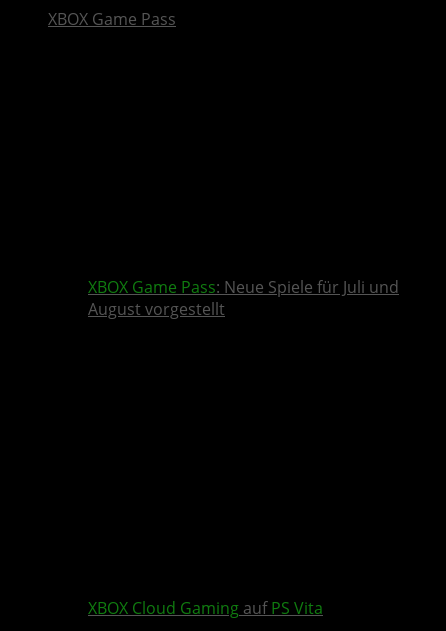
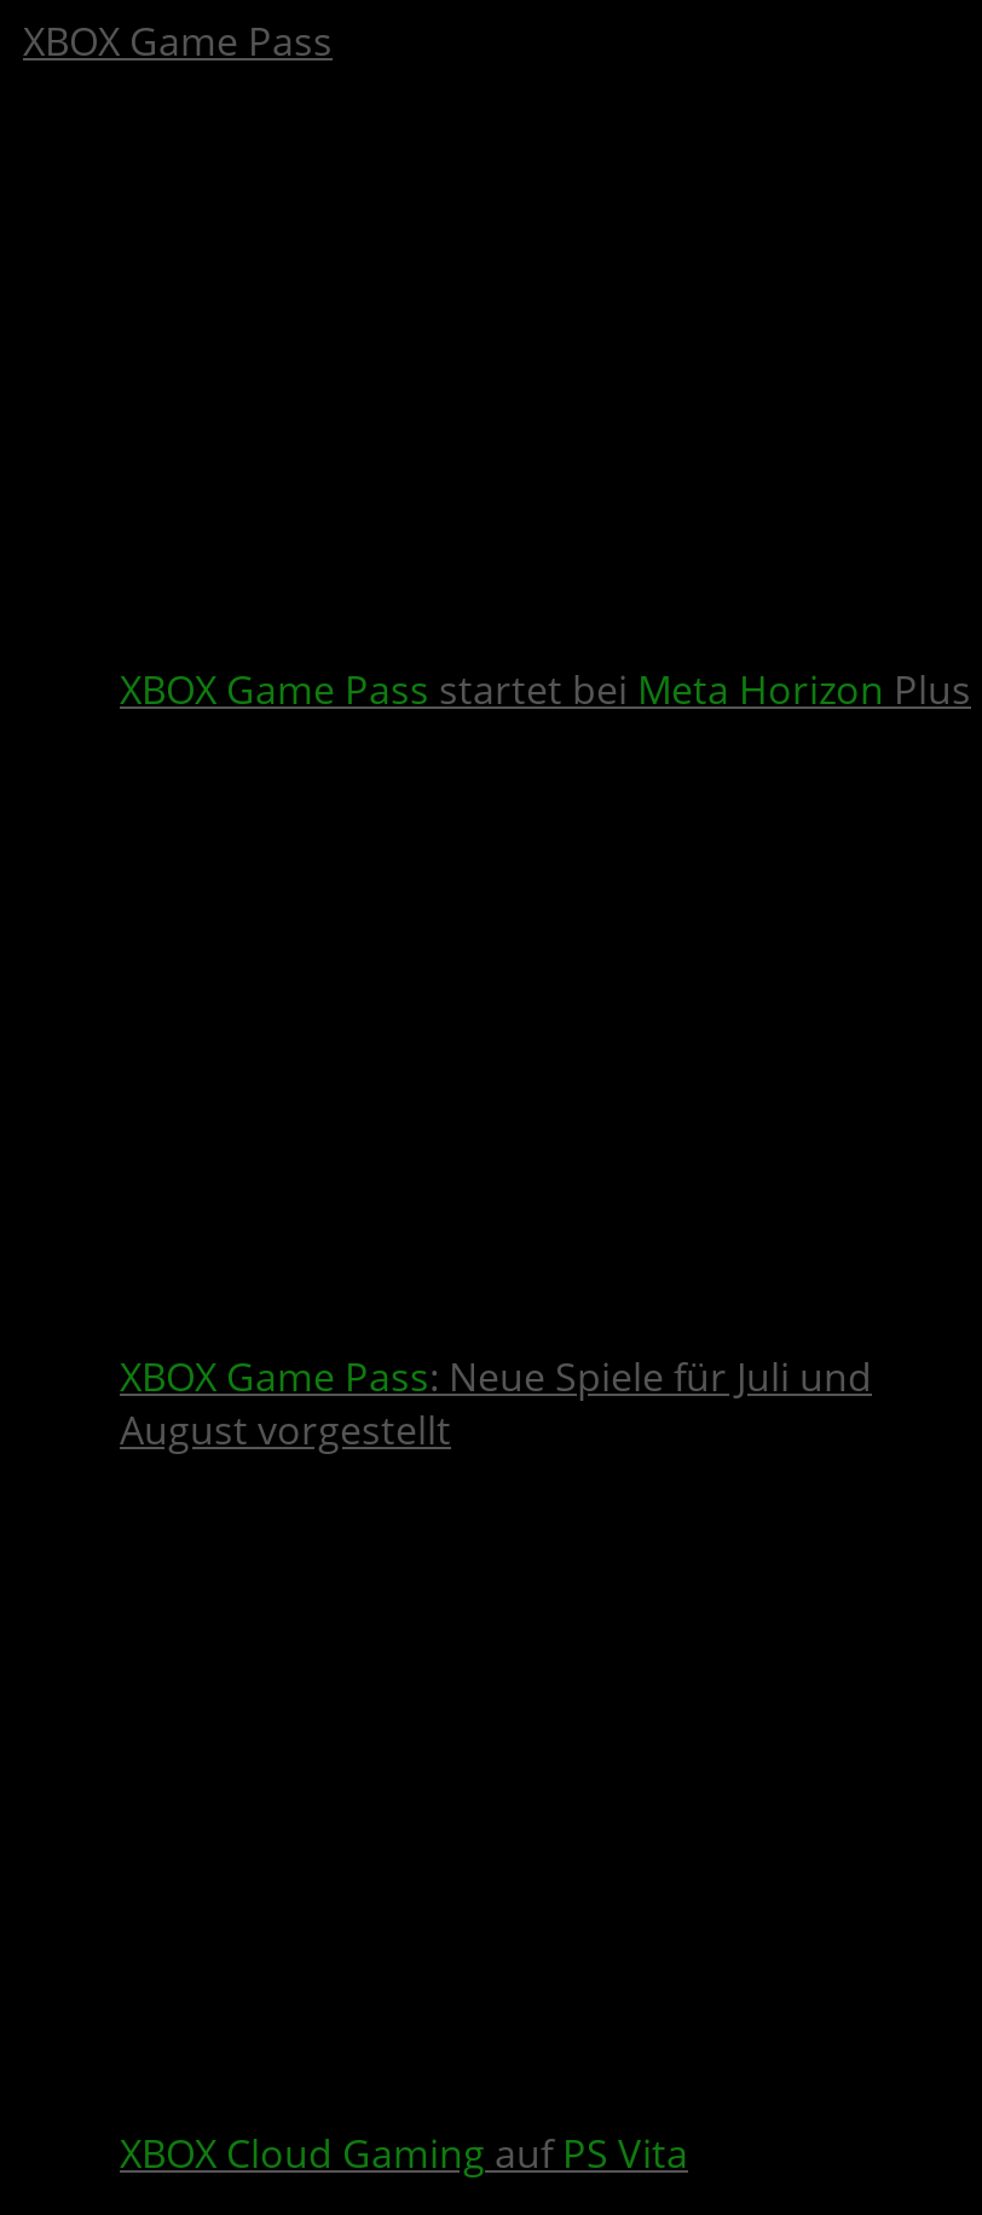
none -> [120,664,971,717] XBOX Game Pass startet bei Meta Horizon Plus

